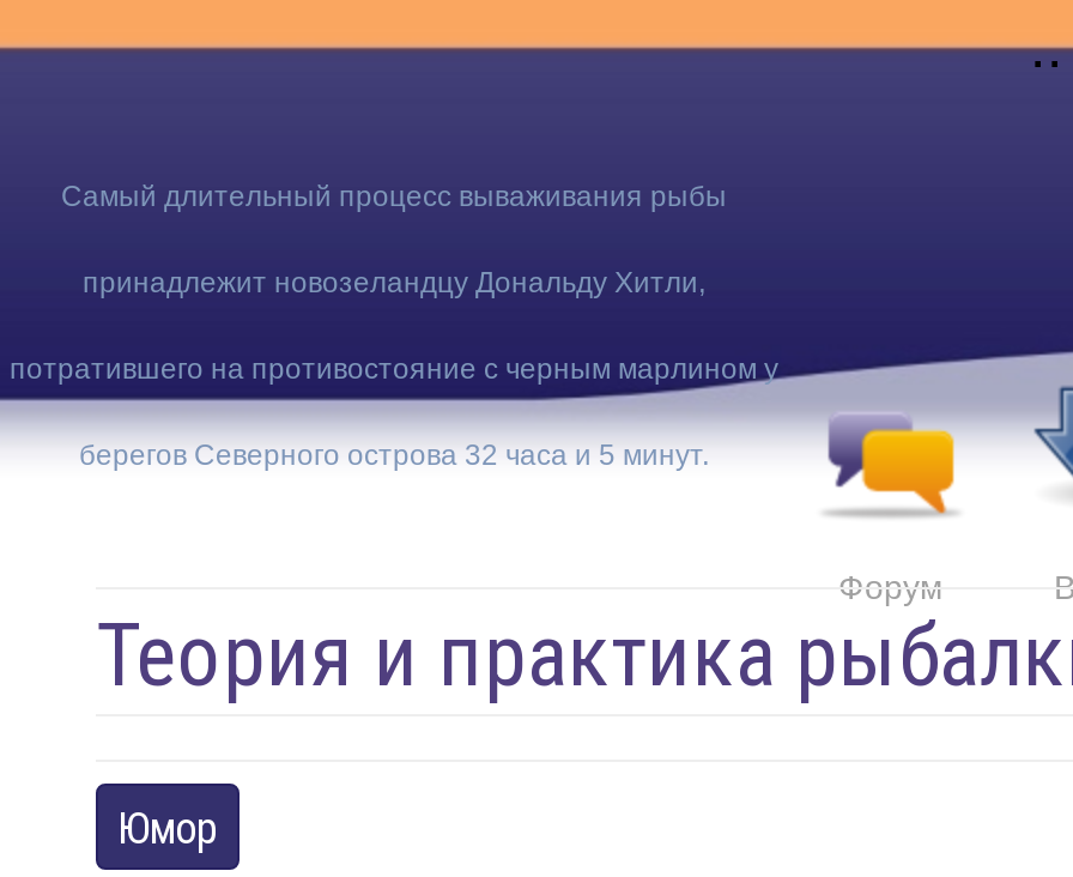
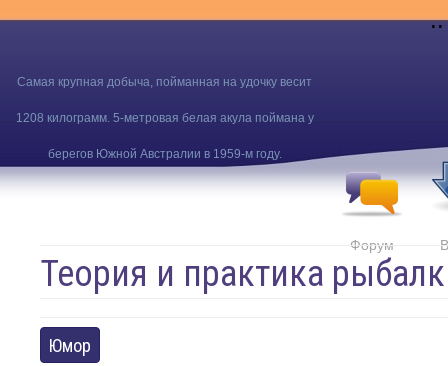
[10,180,778,472] Самый длительный процесс вываживания рыбы | принадлежит новозеландцу Дональду Хитли, | потратившего на противостояние с черным марлином у | берегов Северного острова 32 часа и 5 минут. -> [15,75,313,161] Самая крупная добыча, пойманная на удочку весит | 1208 килограмм. 5-метровая белая акула поймана у | берегов Южной Австралии в 1959-м году.

